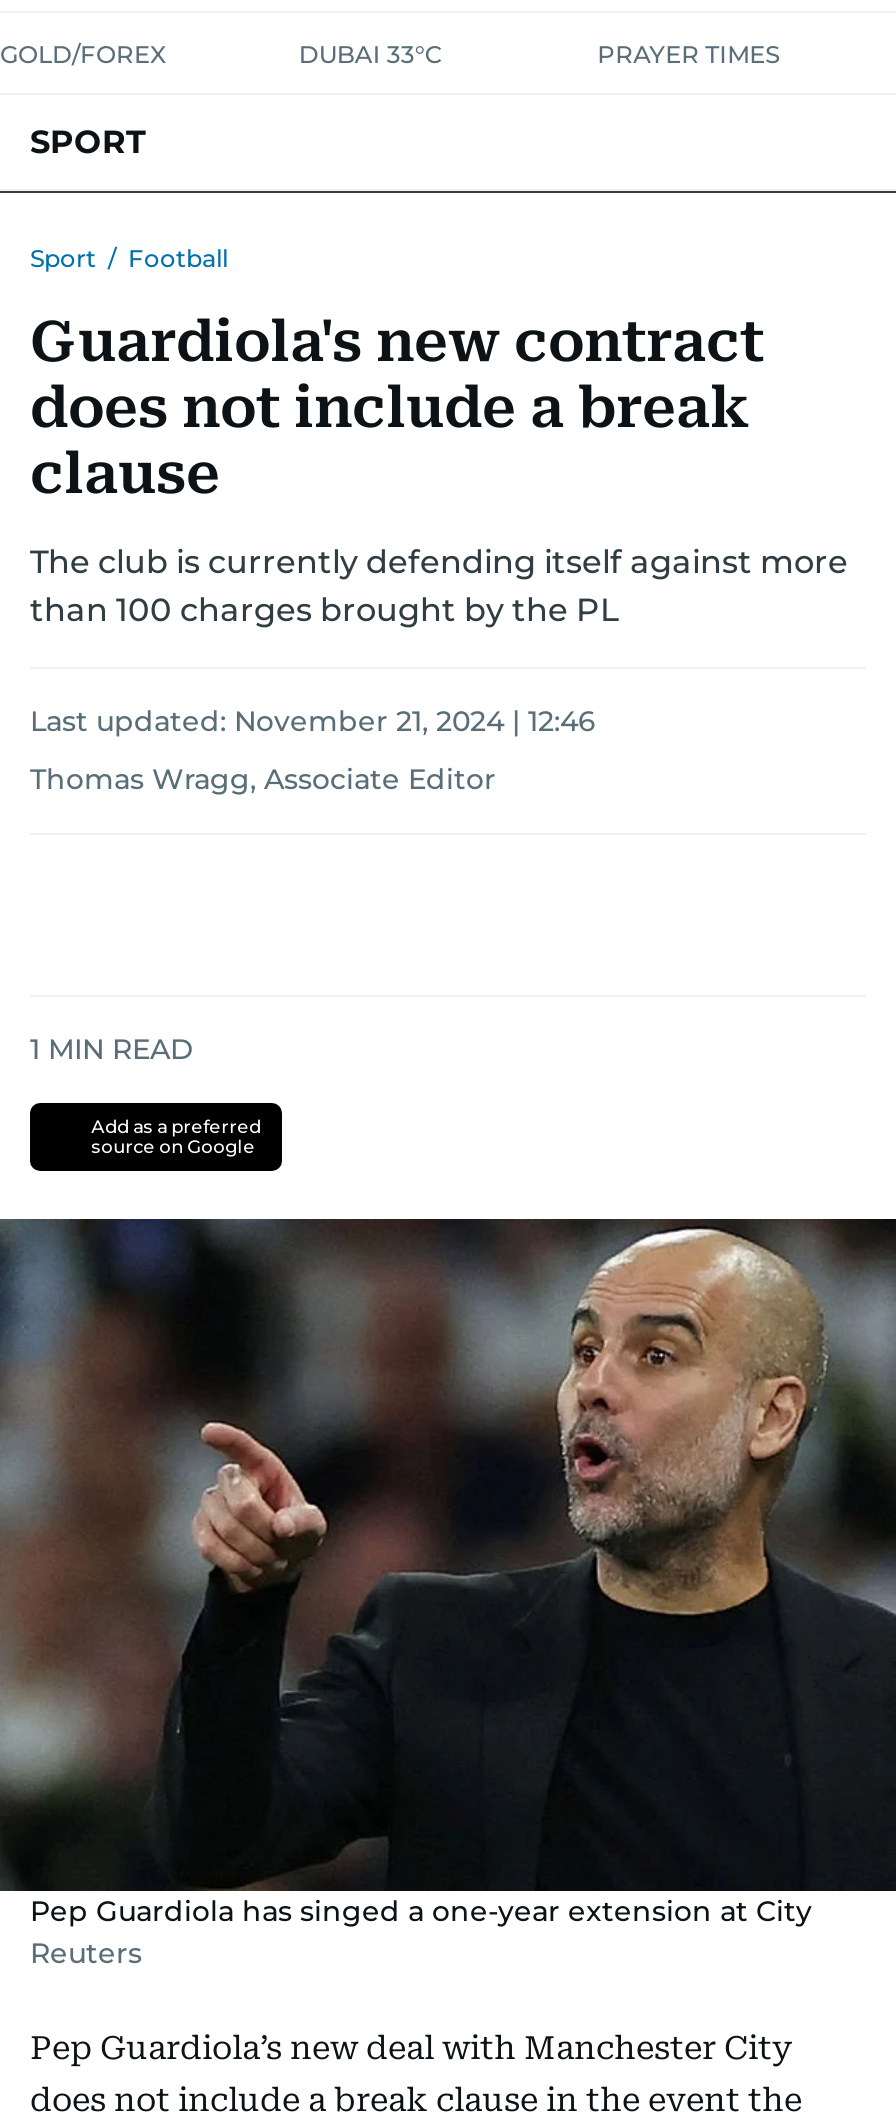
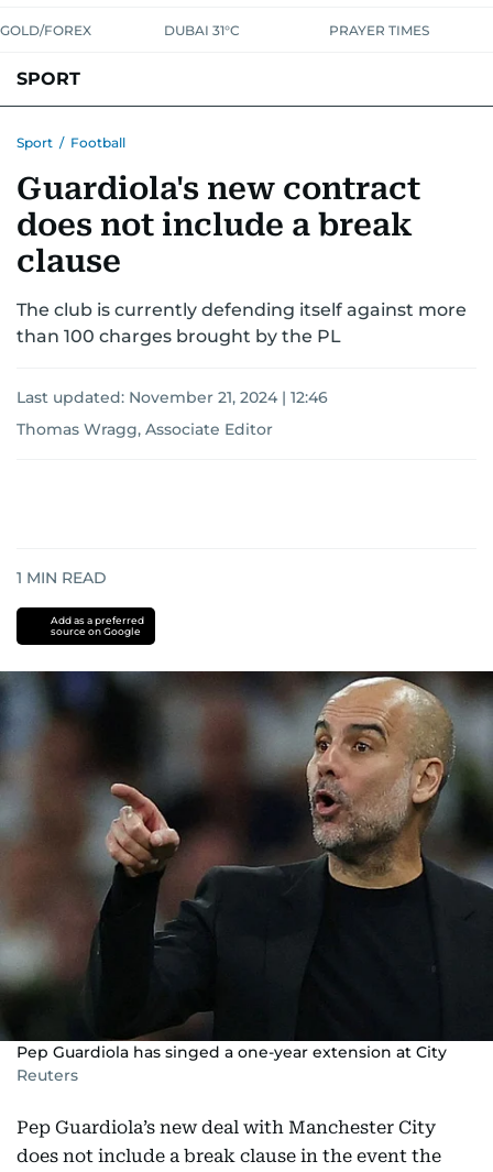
[299,39,443,69] DUBAI 33°C -> [164,22,240,39] DUBAI 31°C

